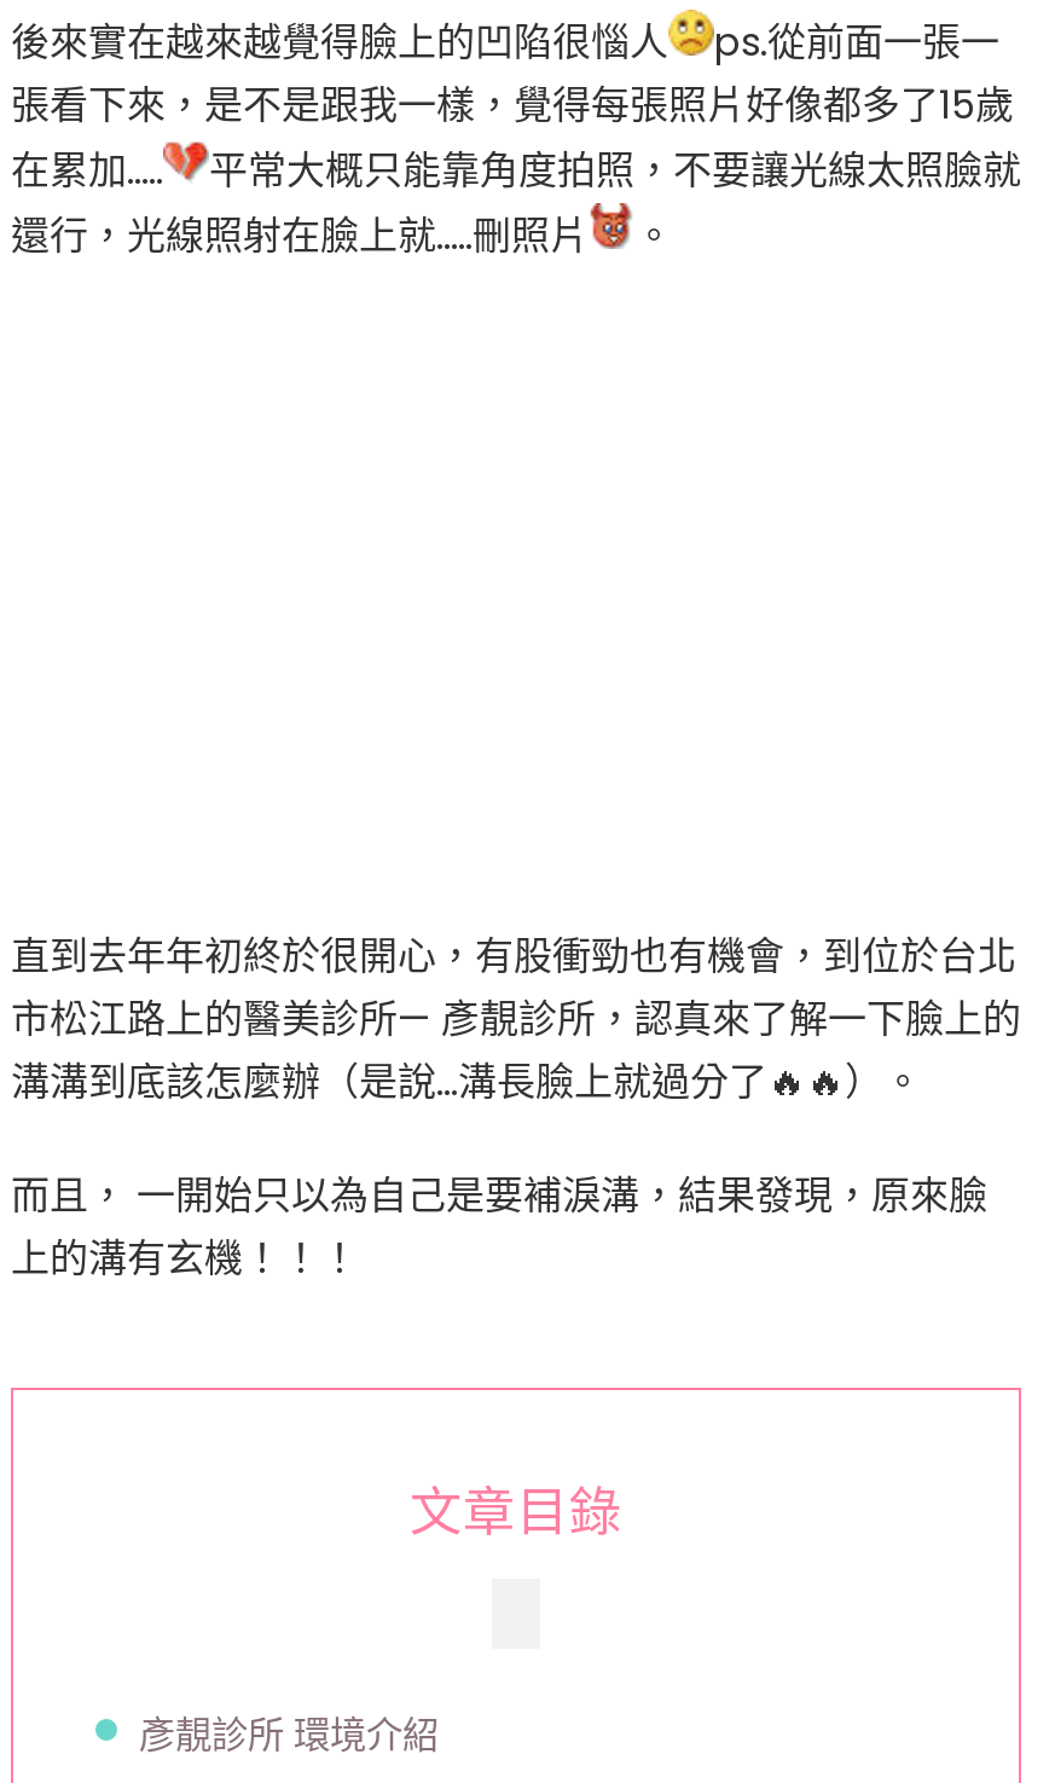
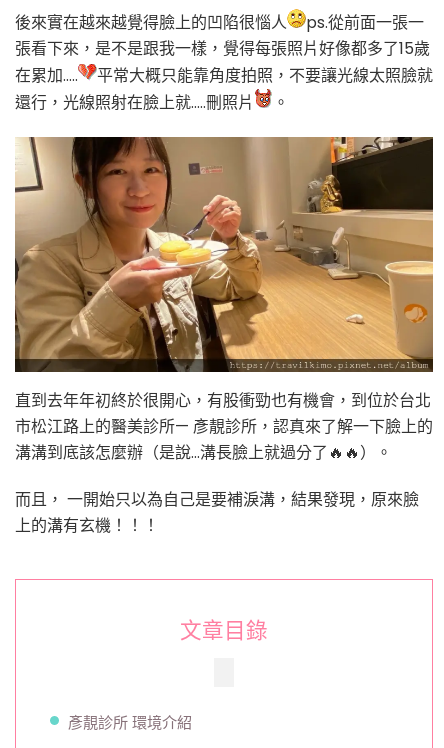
none -> [14,136,434,373] [image]

